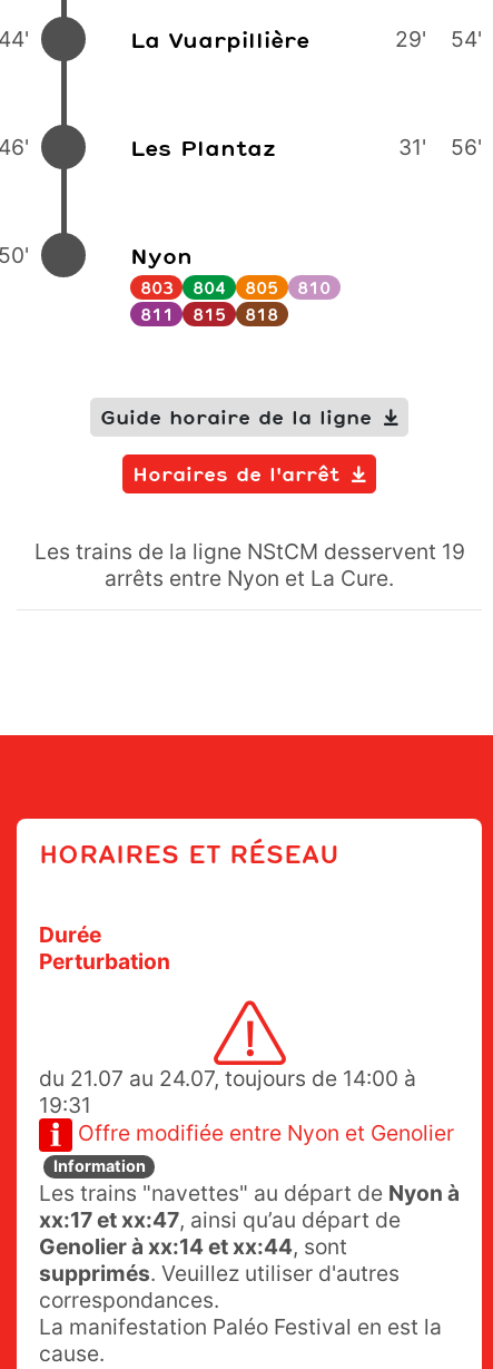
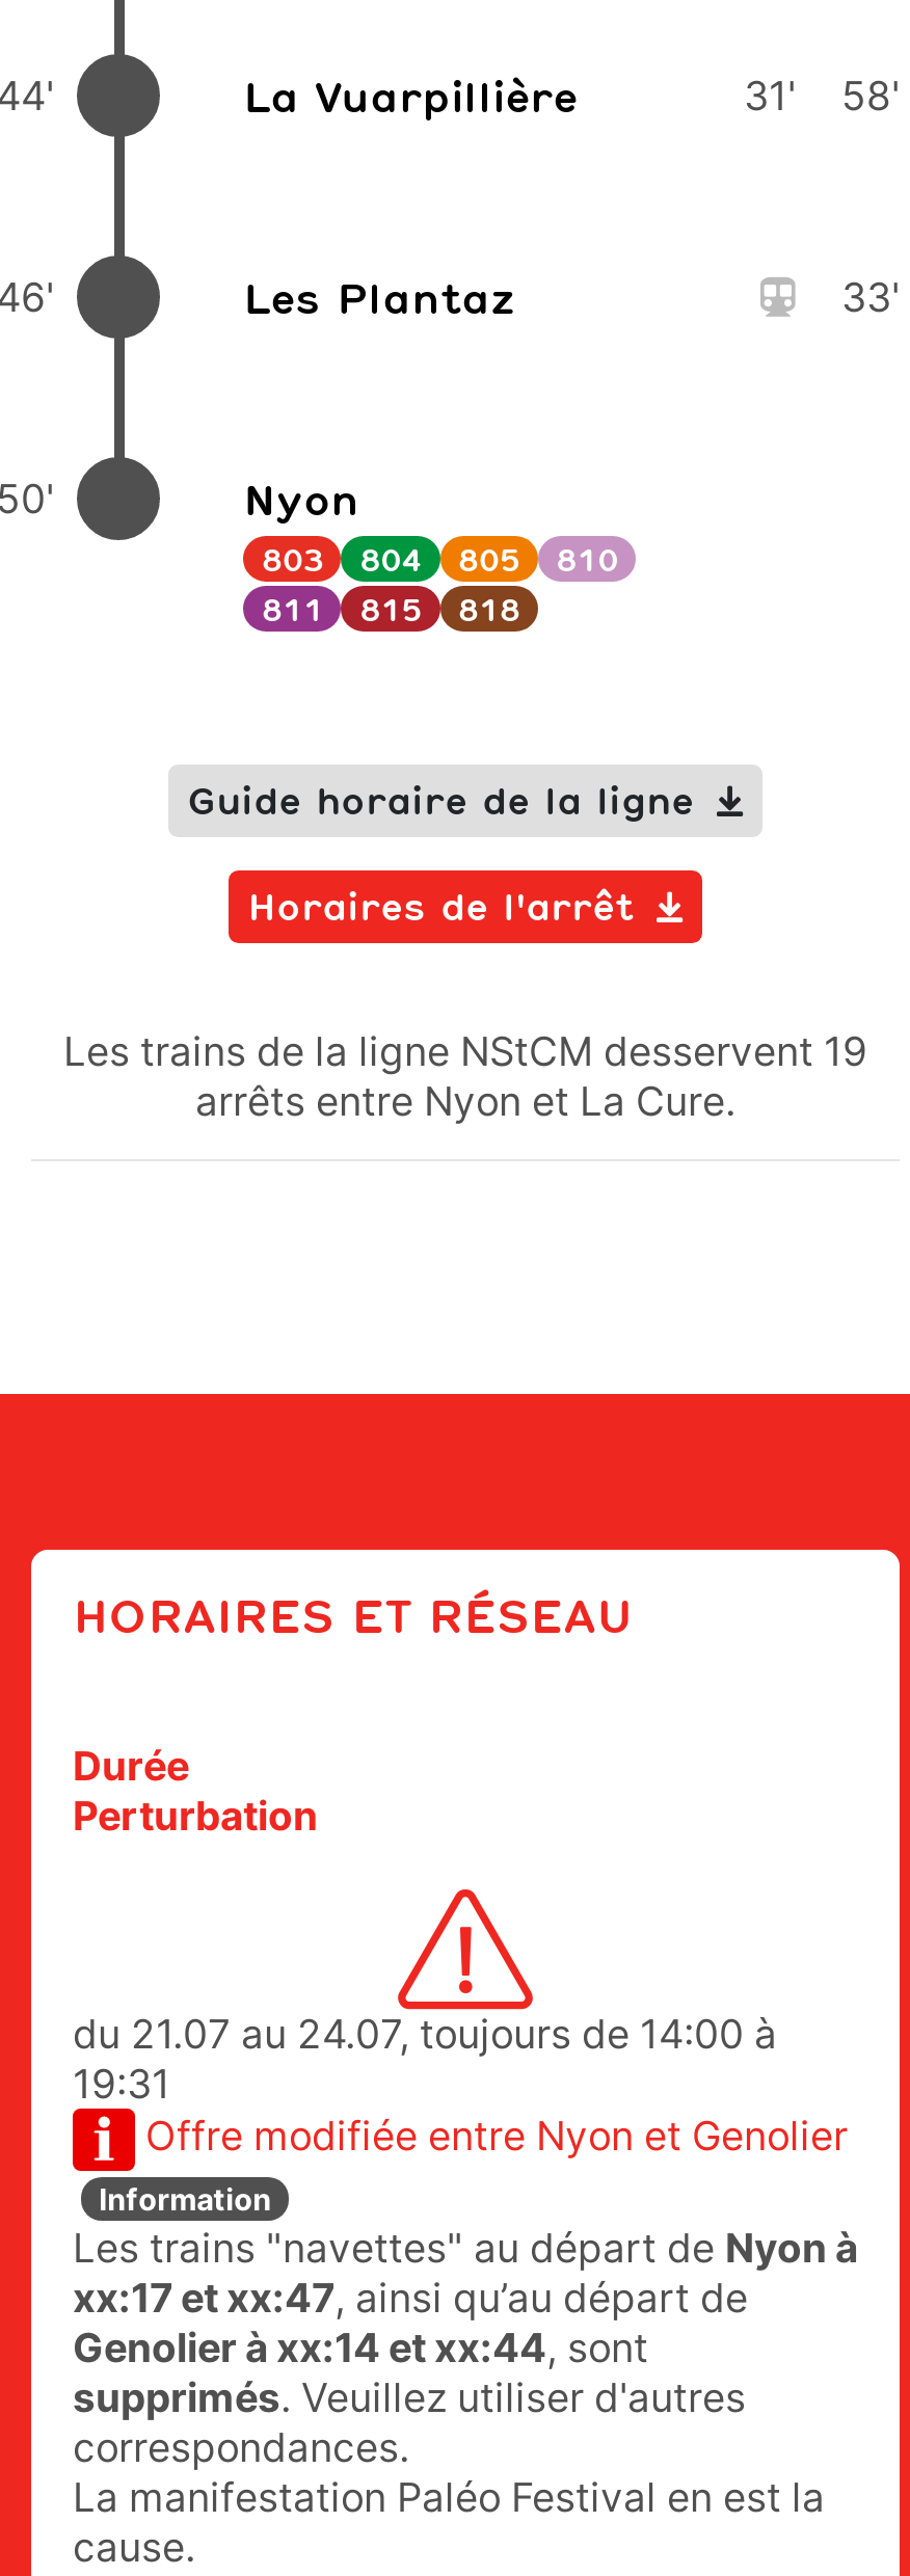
[395,26,426,52] 29' -> [744,71,796,120] 31'
[451,26,482,52] 54' -> [841,71,900,120] 58'
[398,134,482,160] 31' | 56' -> [841,272,900,322] 33'

